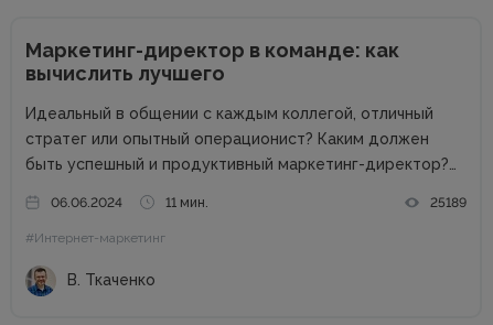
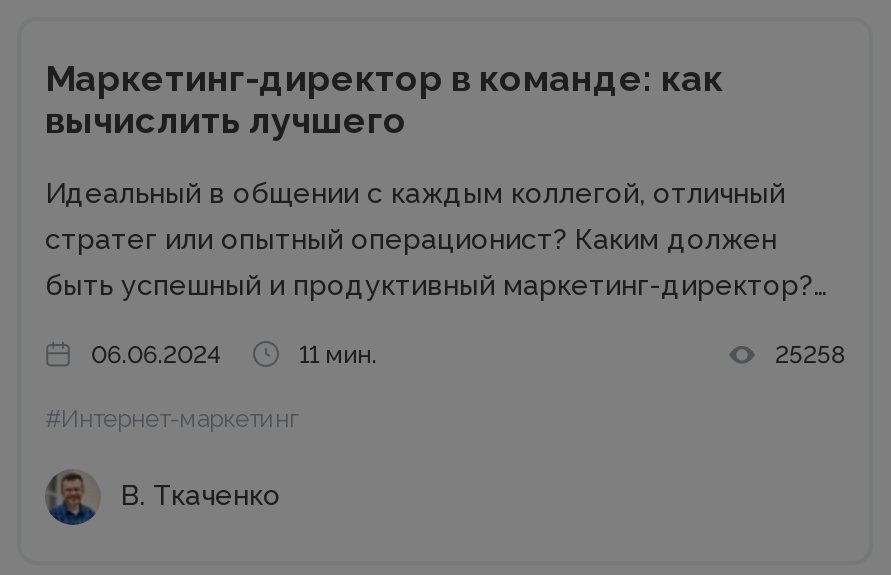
[430,195,467,210] 25189 -> [775,341,845,369] 25258

